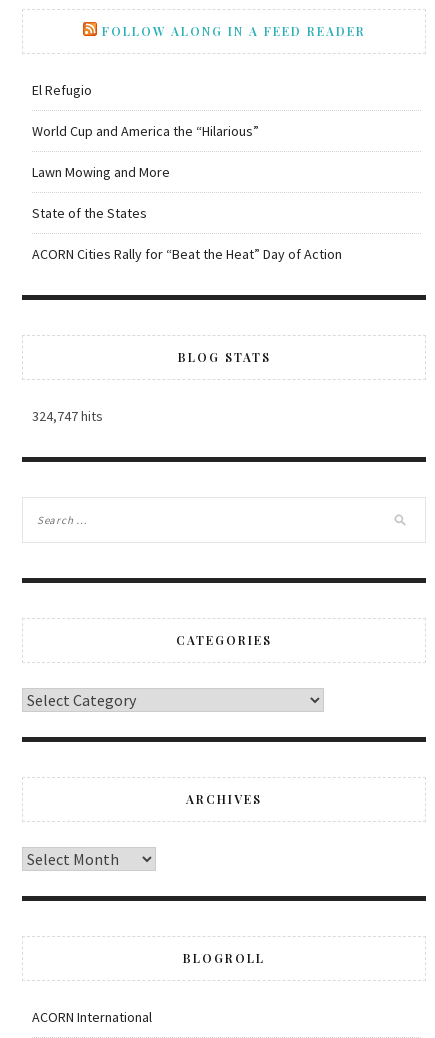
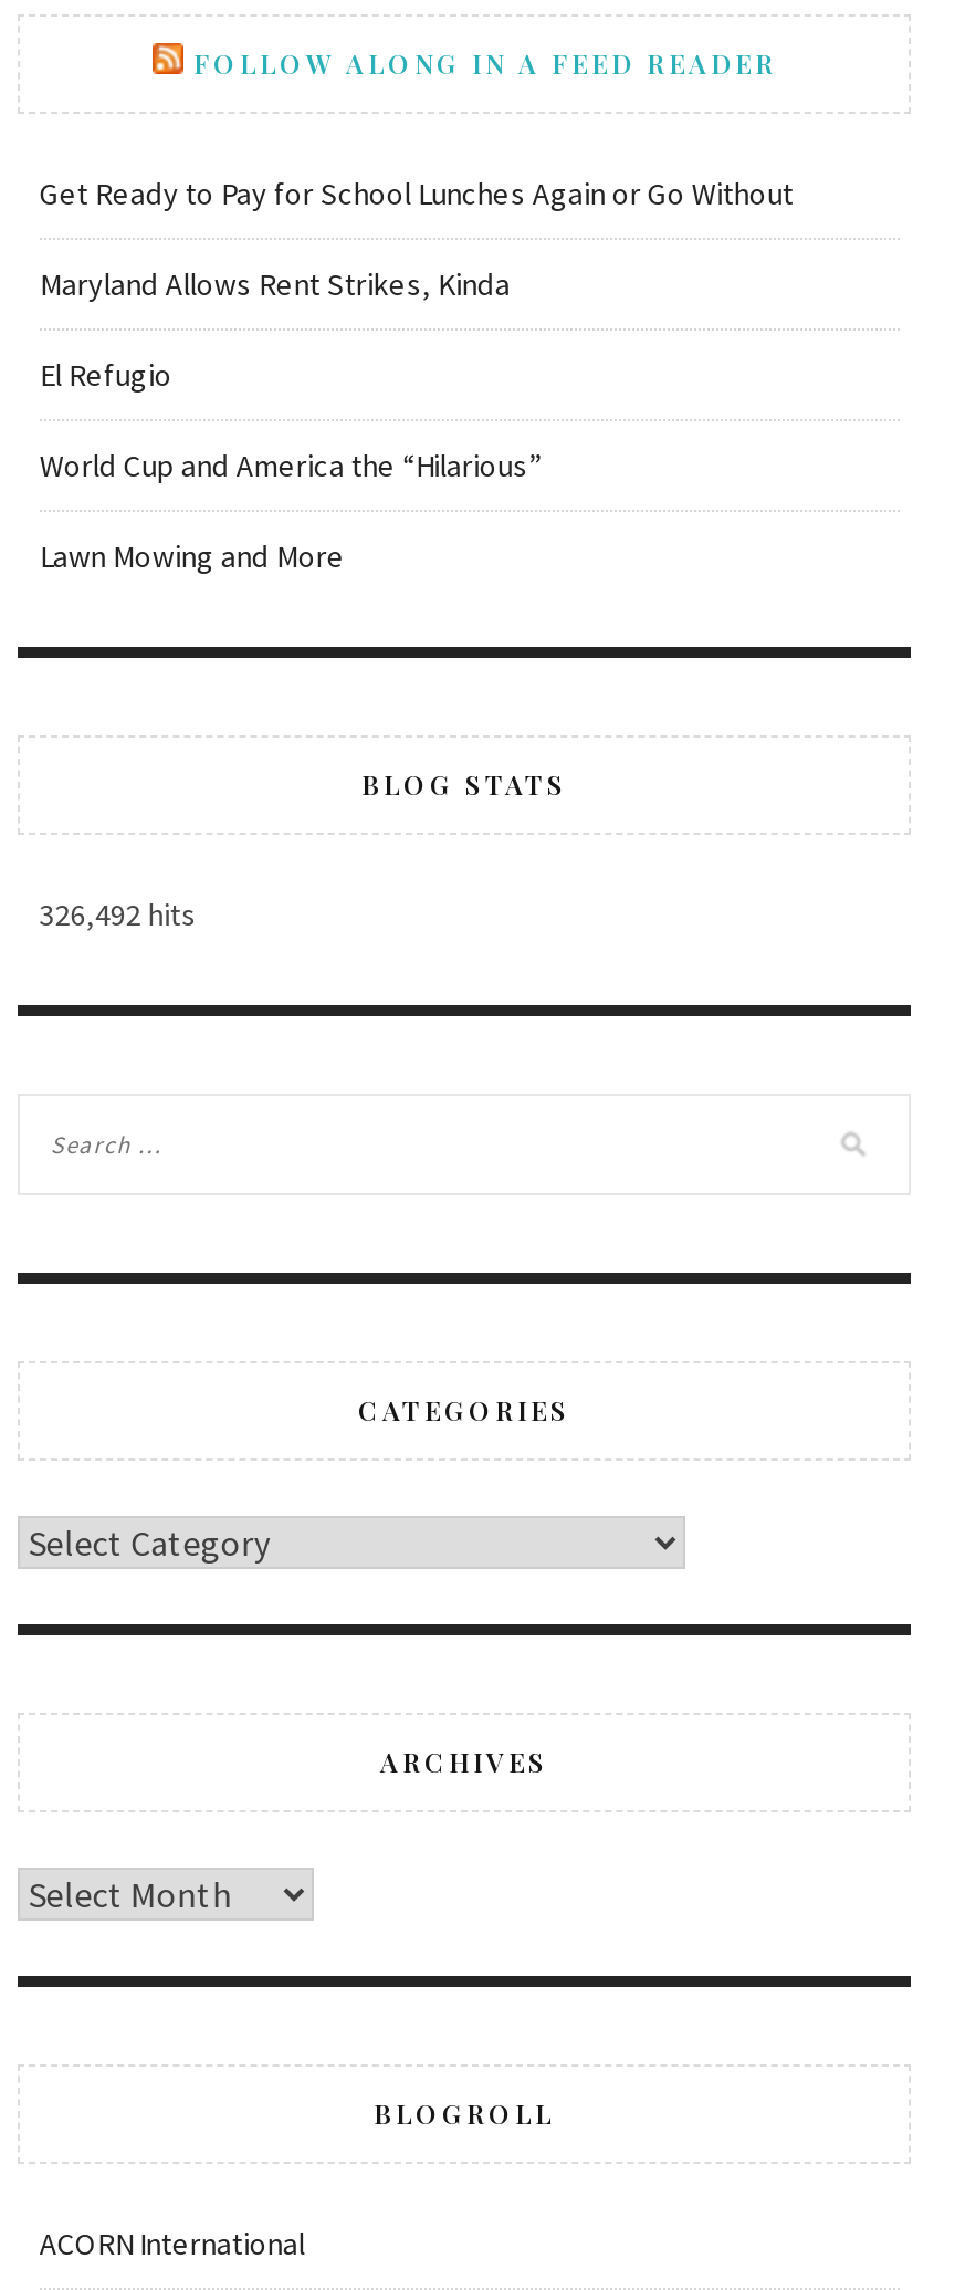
none -> [39,174,793,304] Get Ready to Pay for School Lunches Again or Go Without | Maryland Allows Rent Strikes, Kinda
moved [32,81,259,181] -> [39,355,541,576]: El Refugio | World Cup and America the “Hilarious” | Lawn Mowing and More
[32,204,342,263] State of the States | ACORN Cities Rally for “Beat the Heat” Day of Action -> none
[32,407,103,425] 324,747 hits -> [39,895,196,935] 326,492 hits

